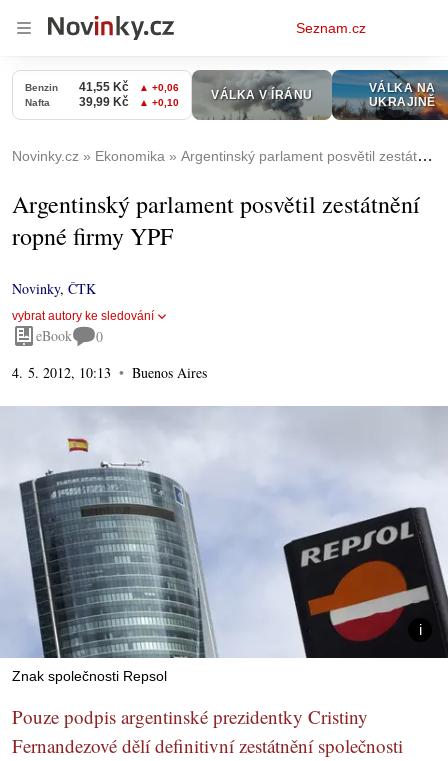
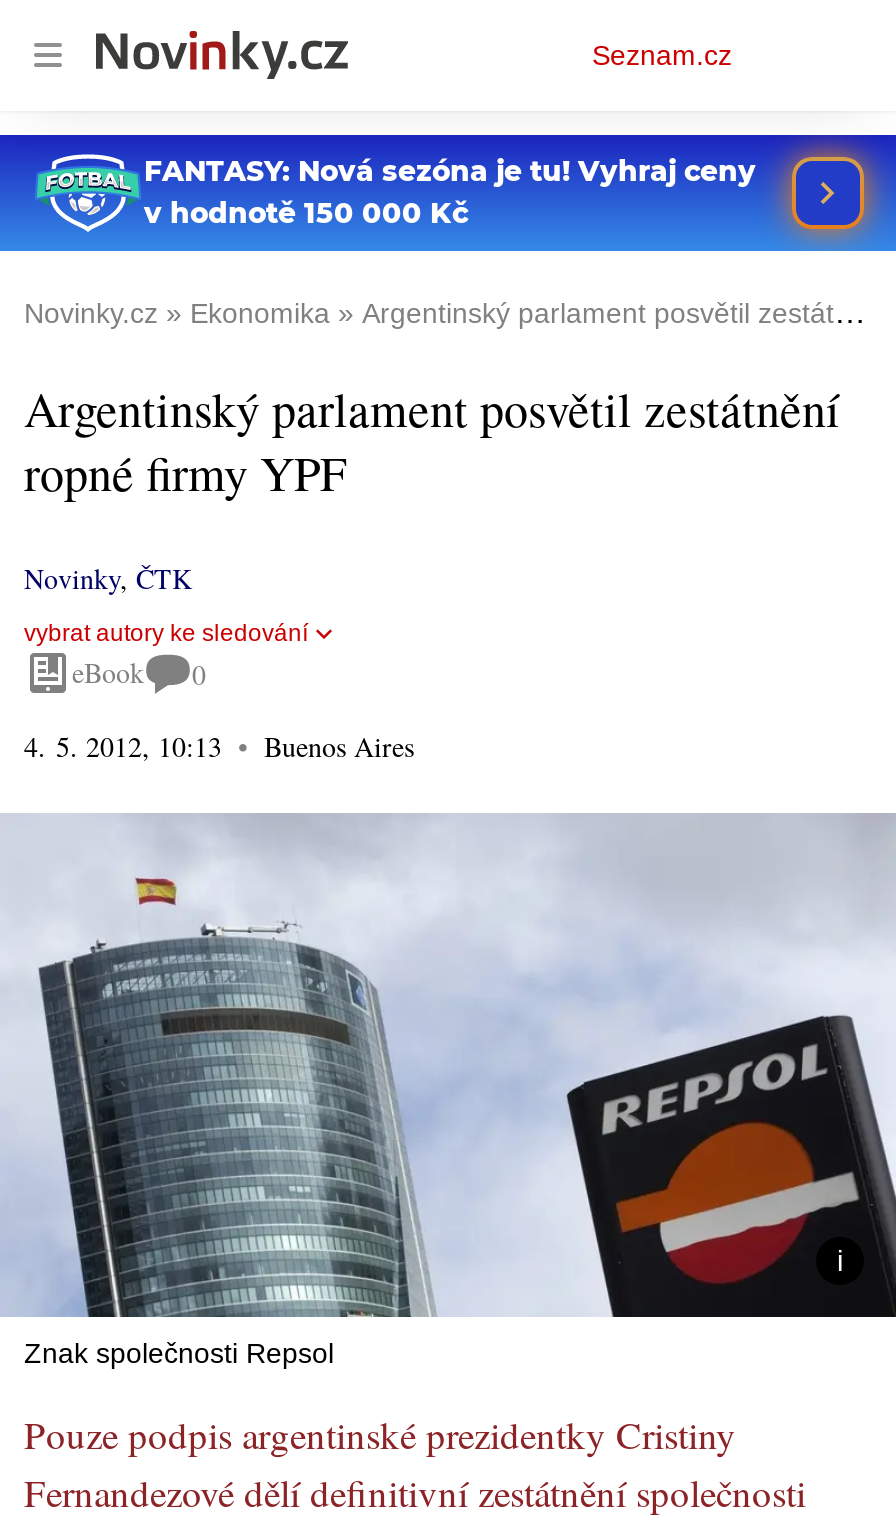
[3,68,445,125] [image] -> [6,133,890,253] [image]

